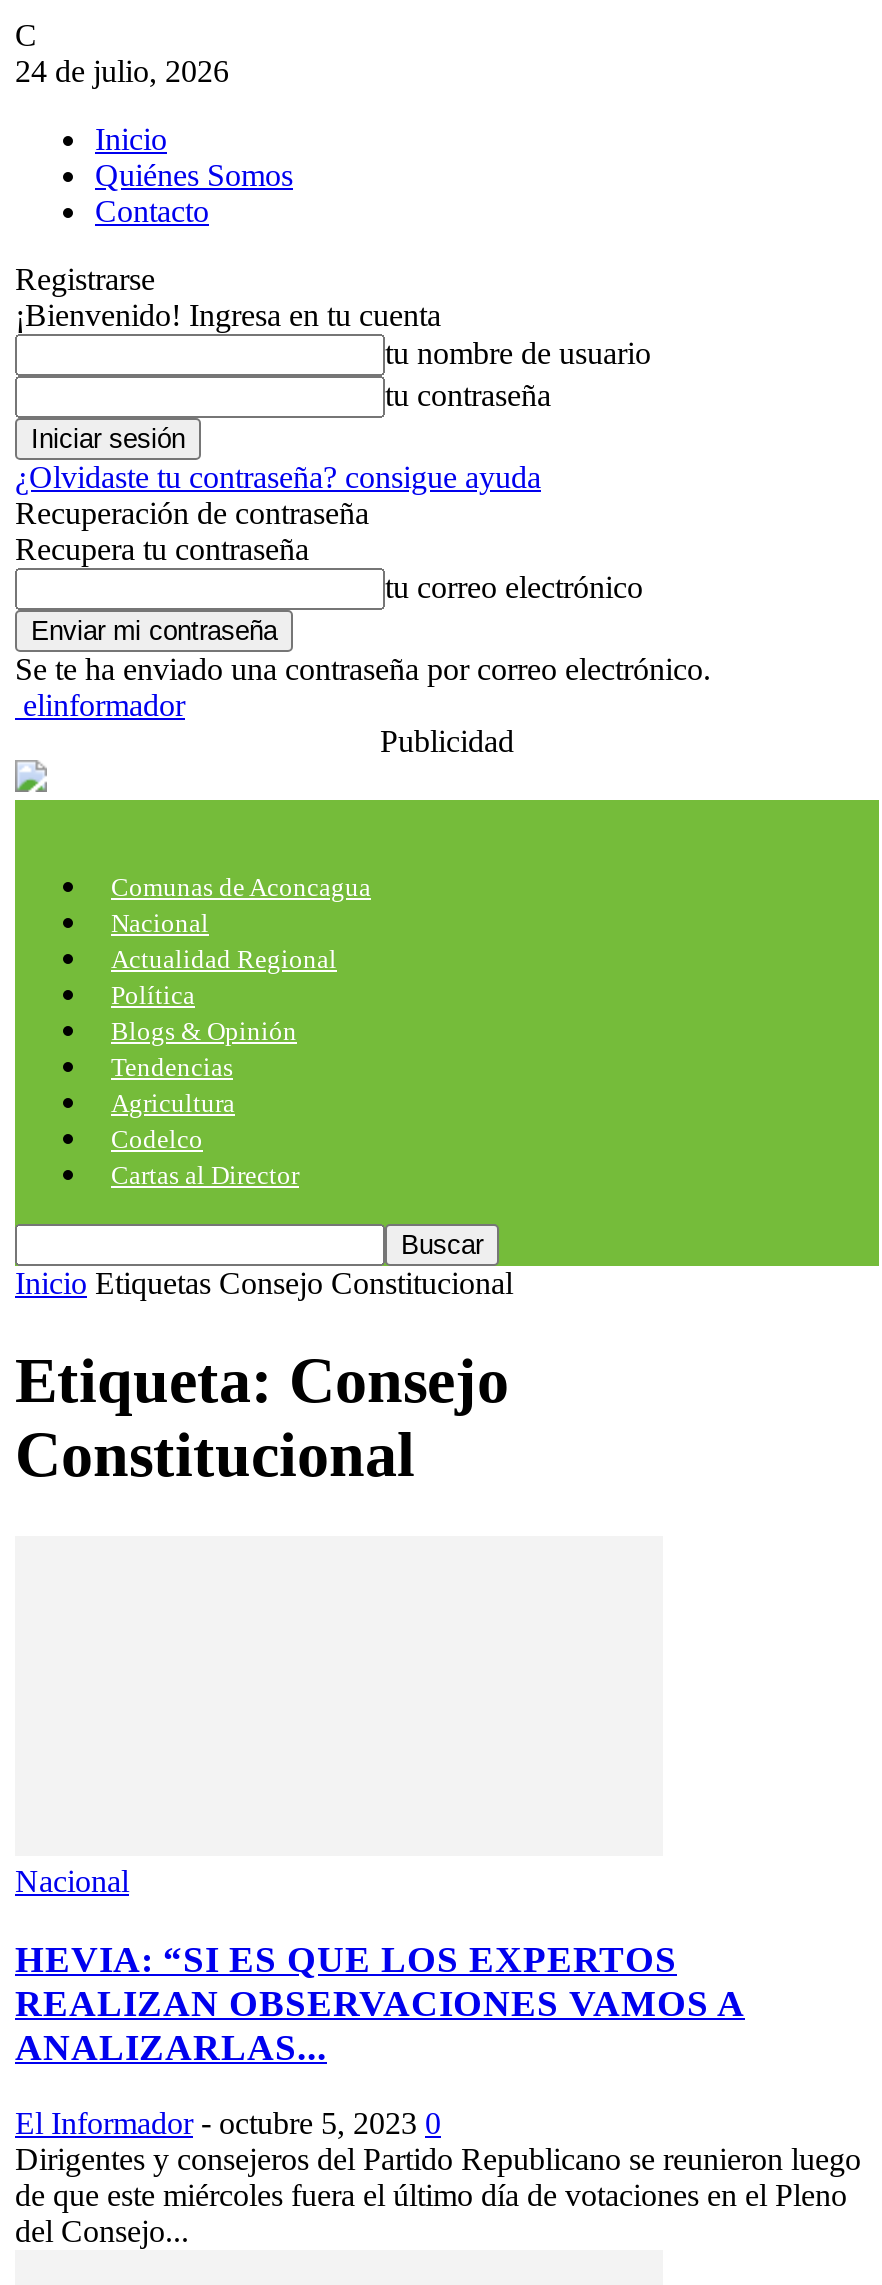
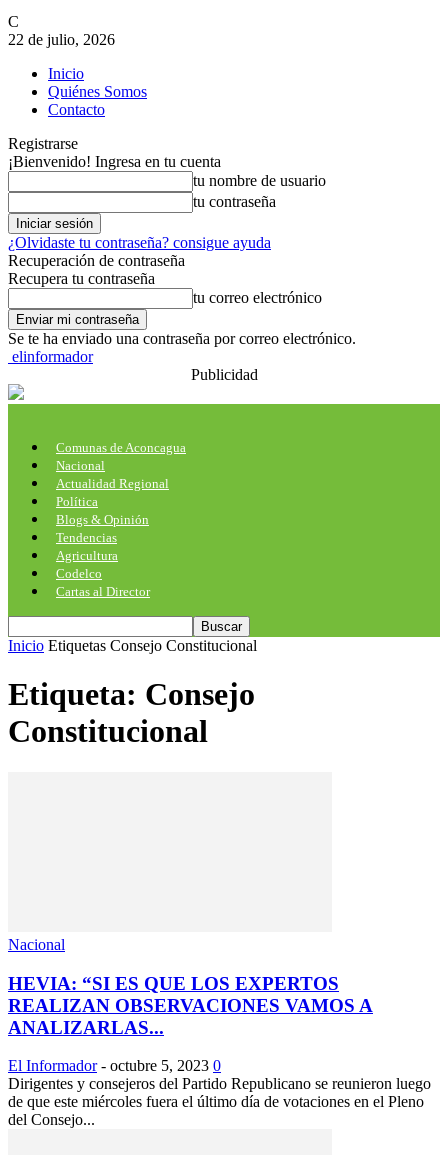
[15,54,229,88] 24 de julio, 2026 -> [8,31,115,48] 22 de julio, 2026

